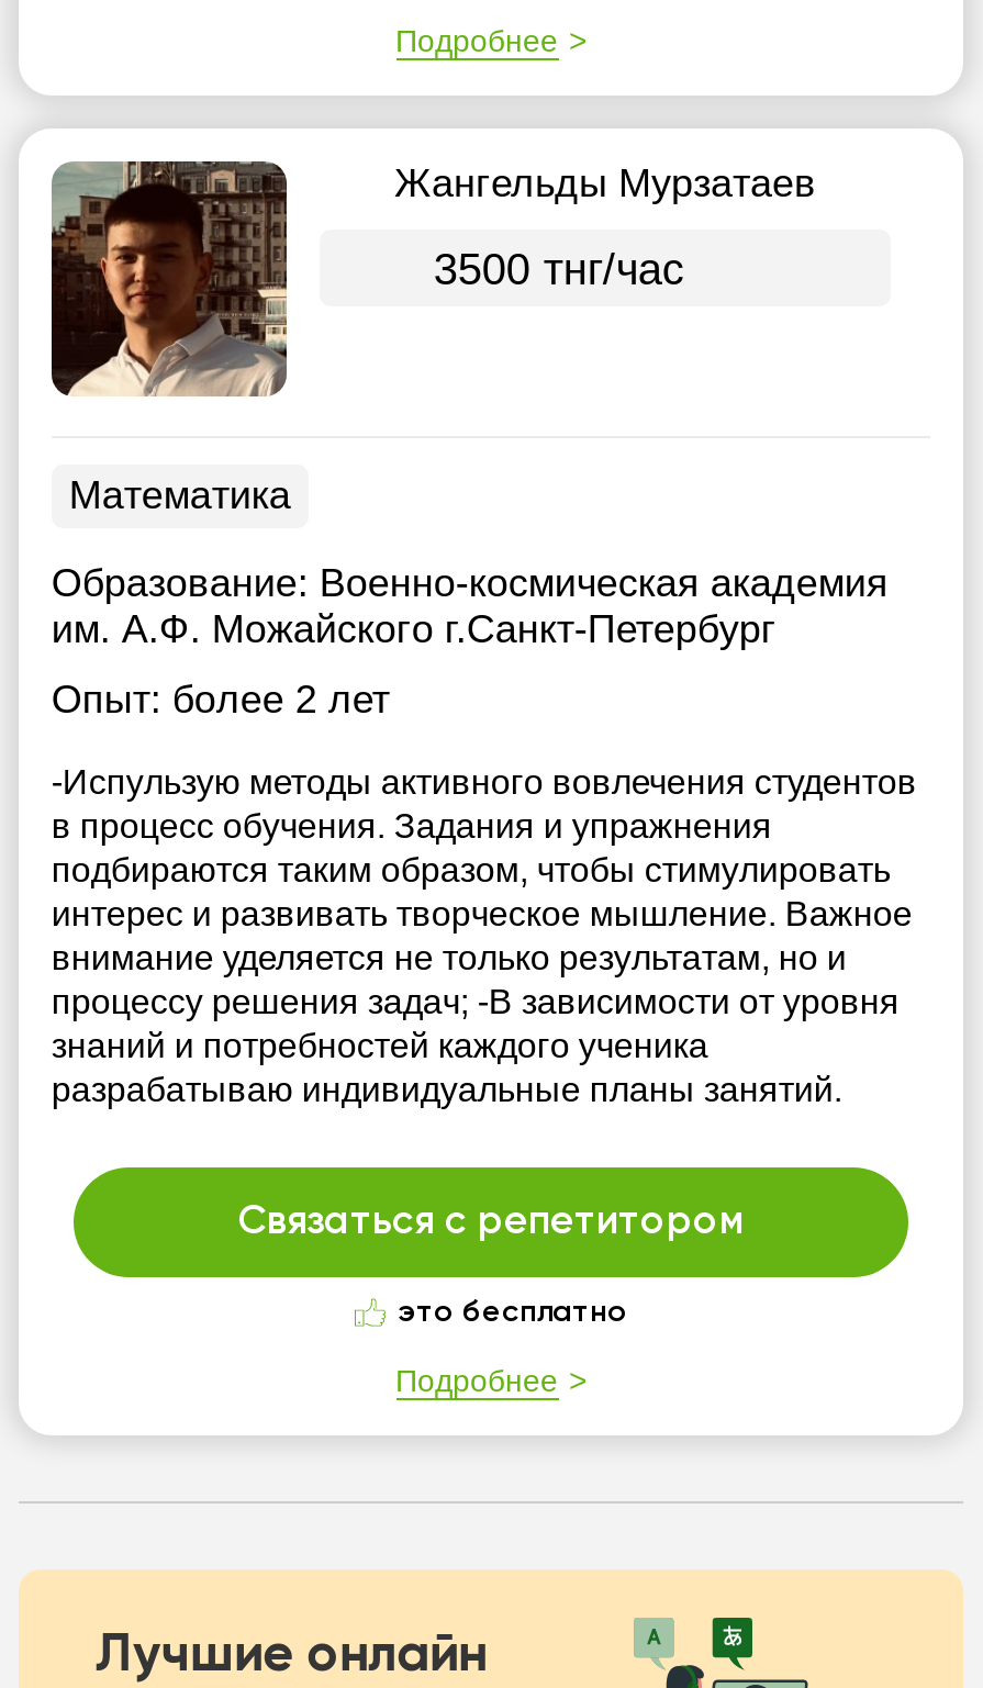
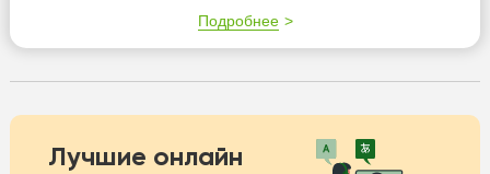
[49,159,917,1398] [image] | Математика | Образование: Военно-космическая академия | им. А.Ф. Можайского г.Санкт-Петербург | Опыт: более 2 лет | -Испульзую методы активного вовлечения студентов | в процесс обучения. Задания и упражнения | подбираются таким образом, чтобы стимулировать | интерес и развивать творческое мышление. Важное | внимание уделяется не только результатам, но и | процессу решения задач; -В зависимости от уровня | знаний и потребностей каждого ученика | разрабатываю индивидуальные планы занятий. | Связаться с репетитором | это бесплатно | Подробнее -> none
[394,161,816,292] Жангельды Мурзатаев | 3500 тнг/час -> none

